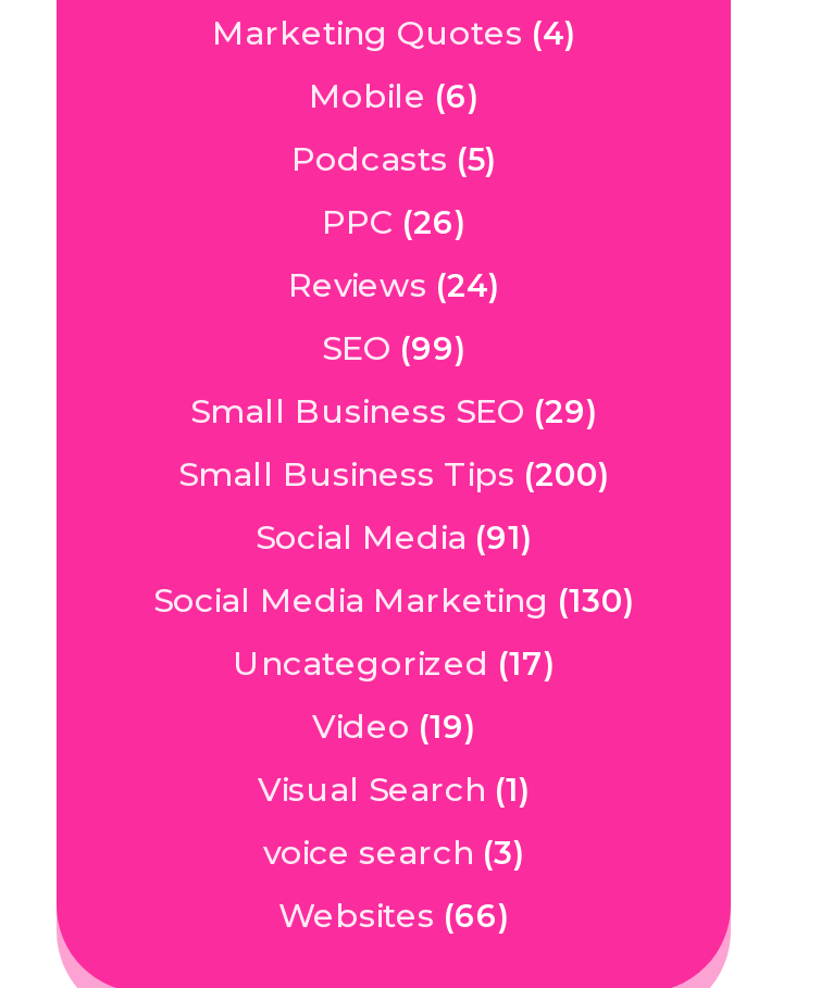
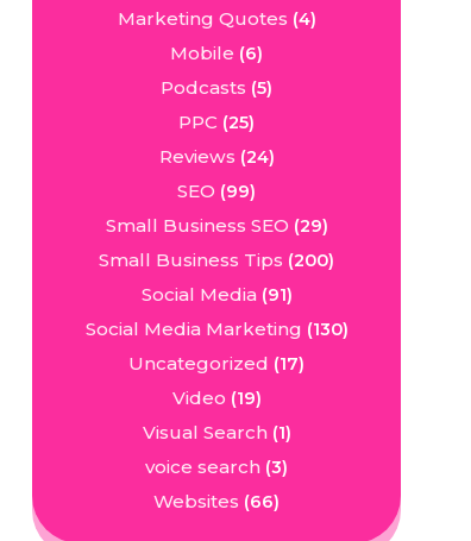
[322,201,465,242] PPC (26) -> [178,111,255,133] PPC (25)

